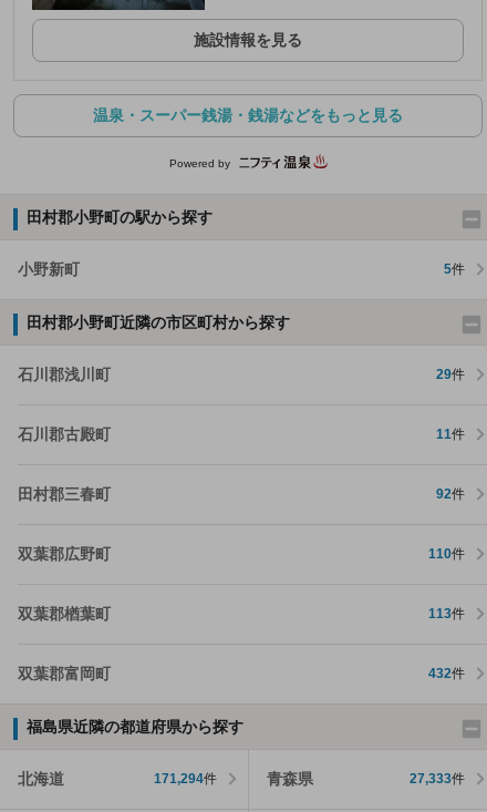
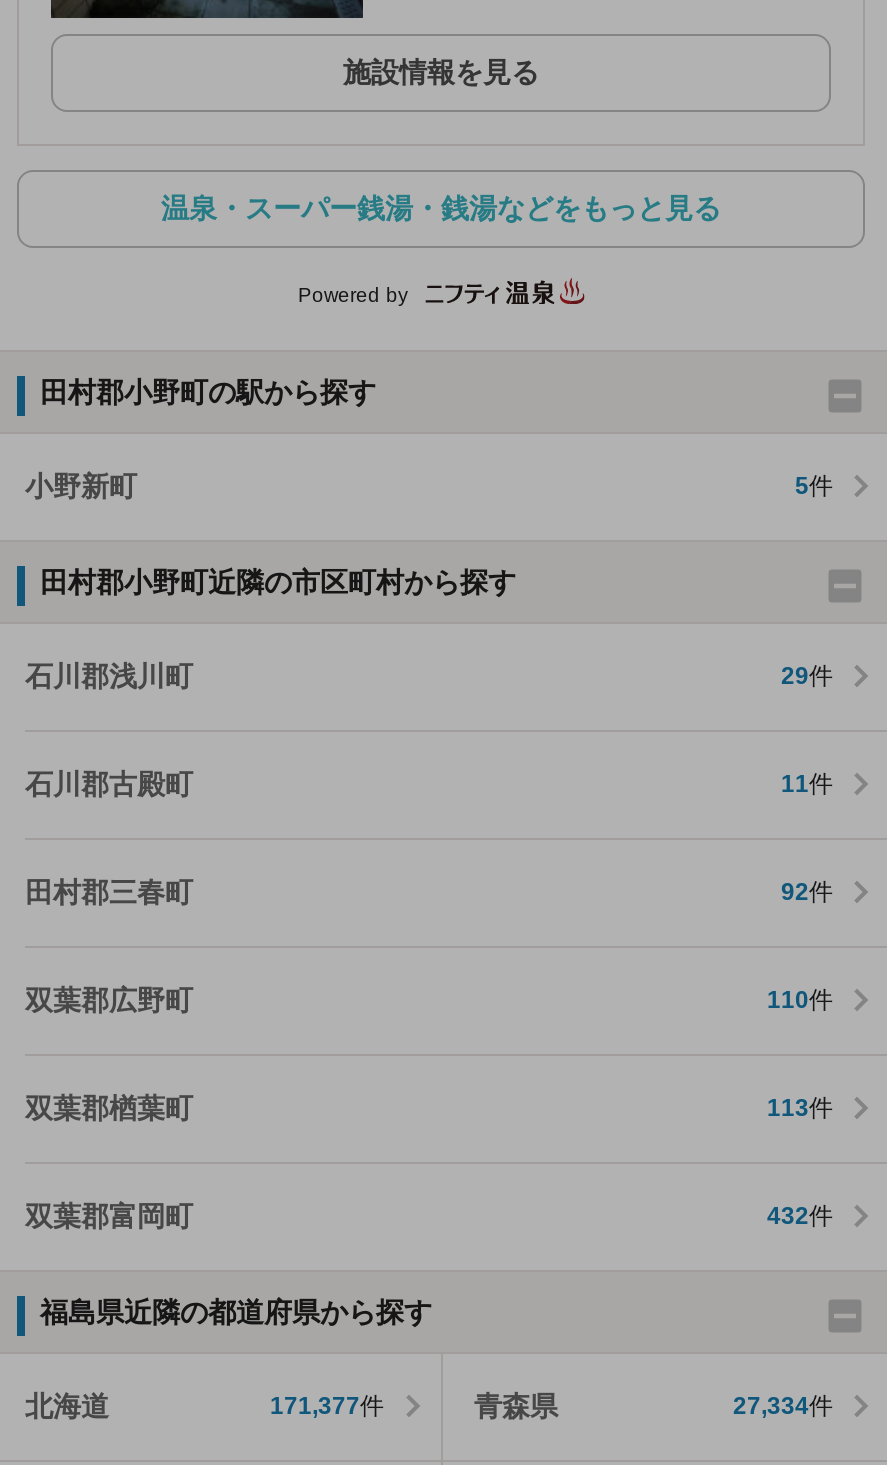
[153,771,216,787] 171,294件 -> [270,1392,384,1420] 171,377件
[410,771,465,787] 27,333件 -> [733,1392,833,1420] 27,334件

